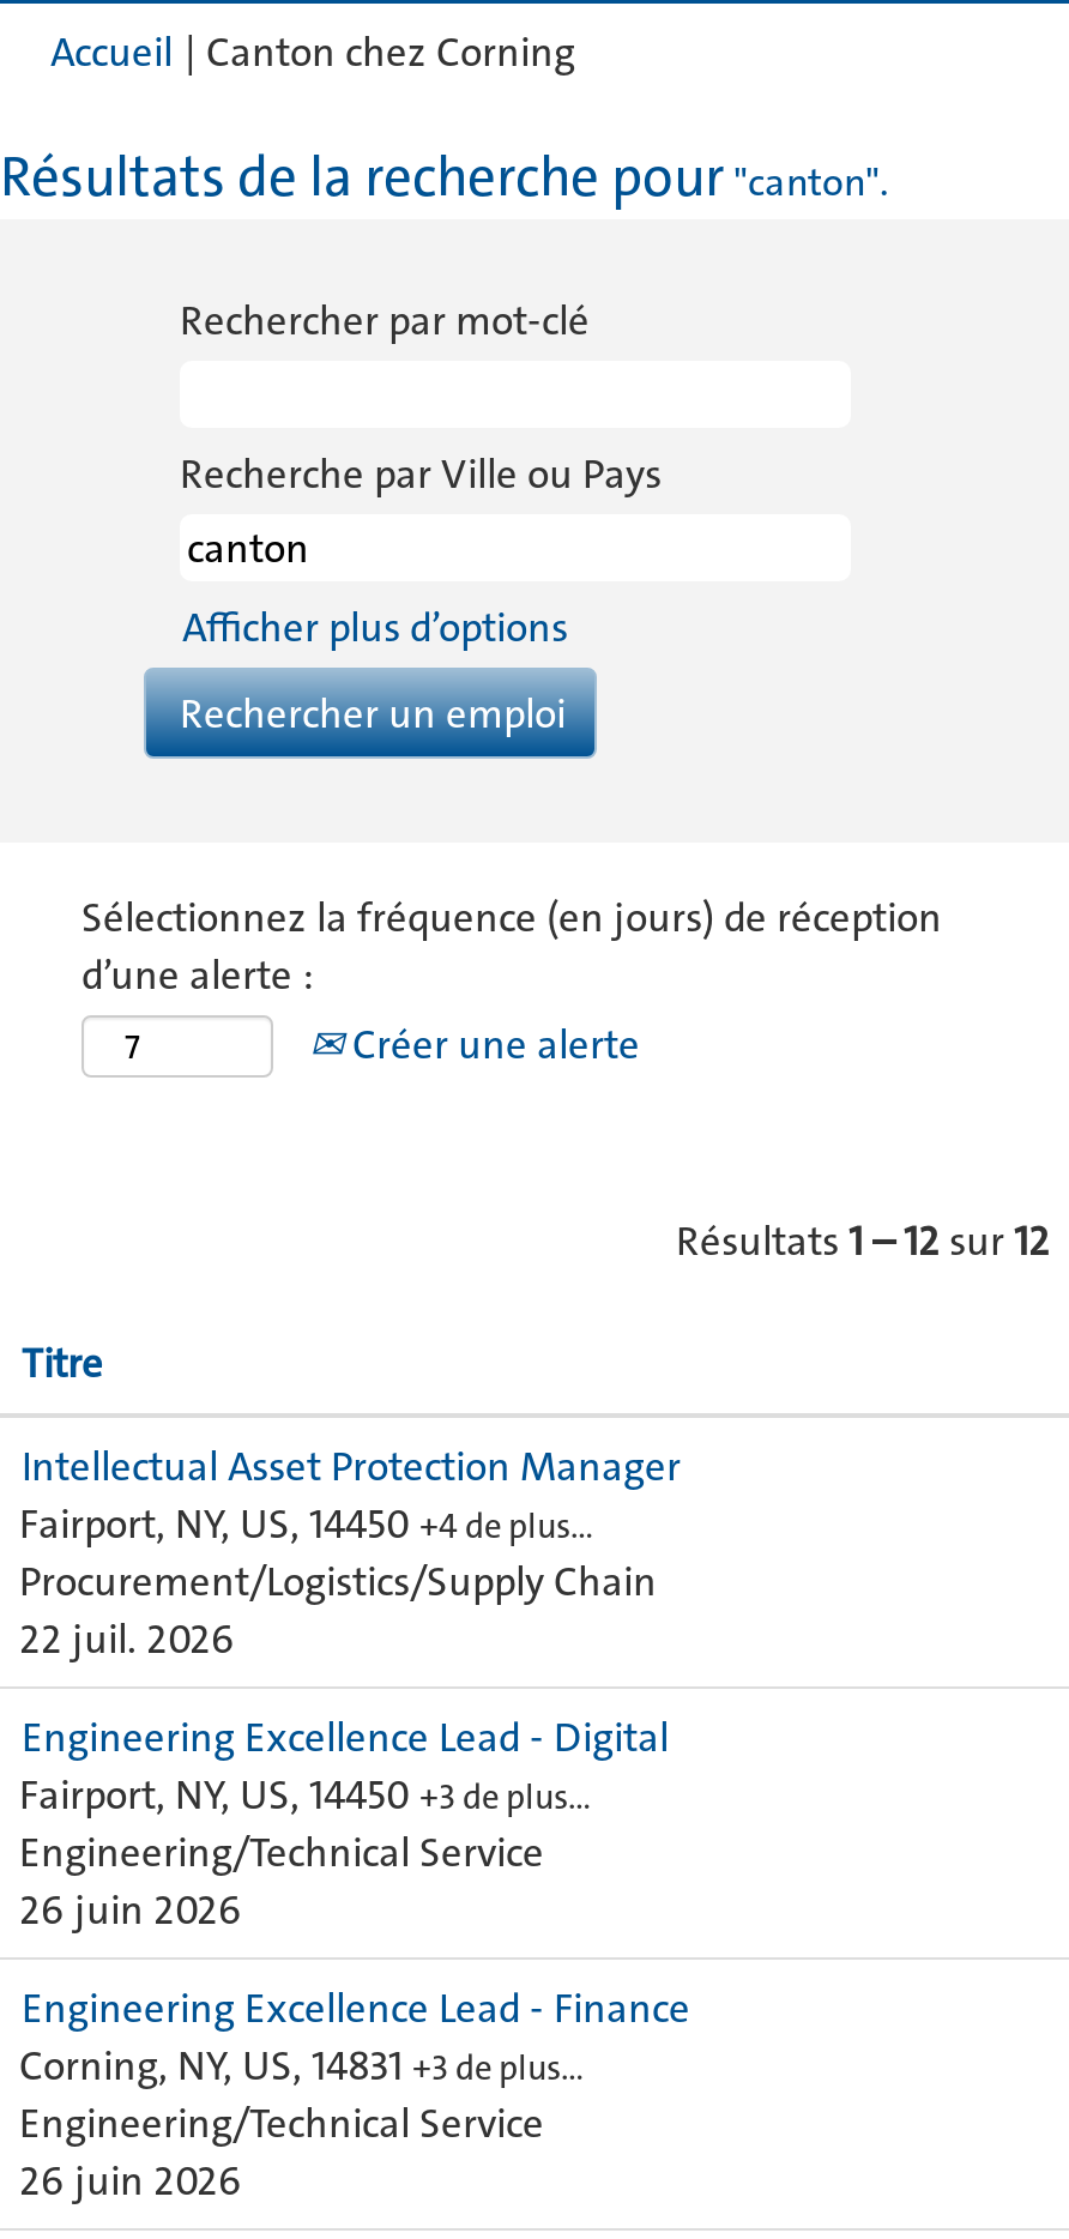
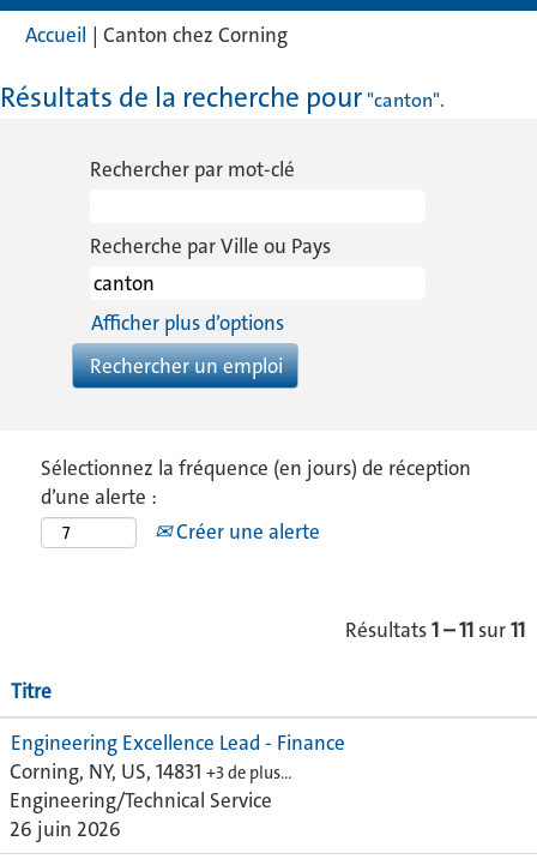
[676,1214,1050,1267] Résultats 1 – 12 sur 12 -> [345,617,525,643] Résultats 1 – 11 sur 11
[19,1440,681,1936] Intellectual Asset Protection Manager | Fairport, NY, US, 14450 +4 de plus… | Procurement/Logistics/Supply Chain | 22 juil. 2026 | Engineering Excellence Lead - Digital | Fairport, NY, US, 14450 +3 de plus… | Engineering/Technical Service | 26 juin 2026 -> none

